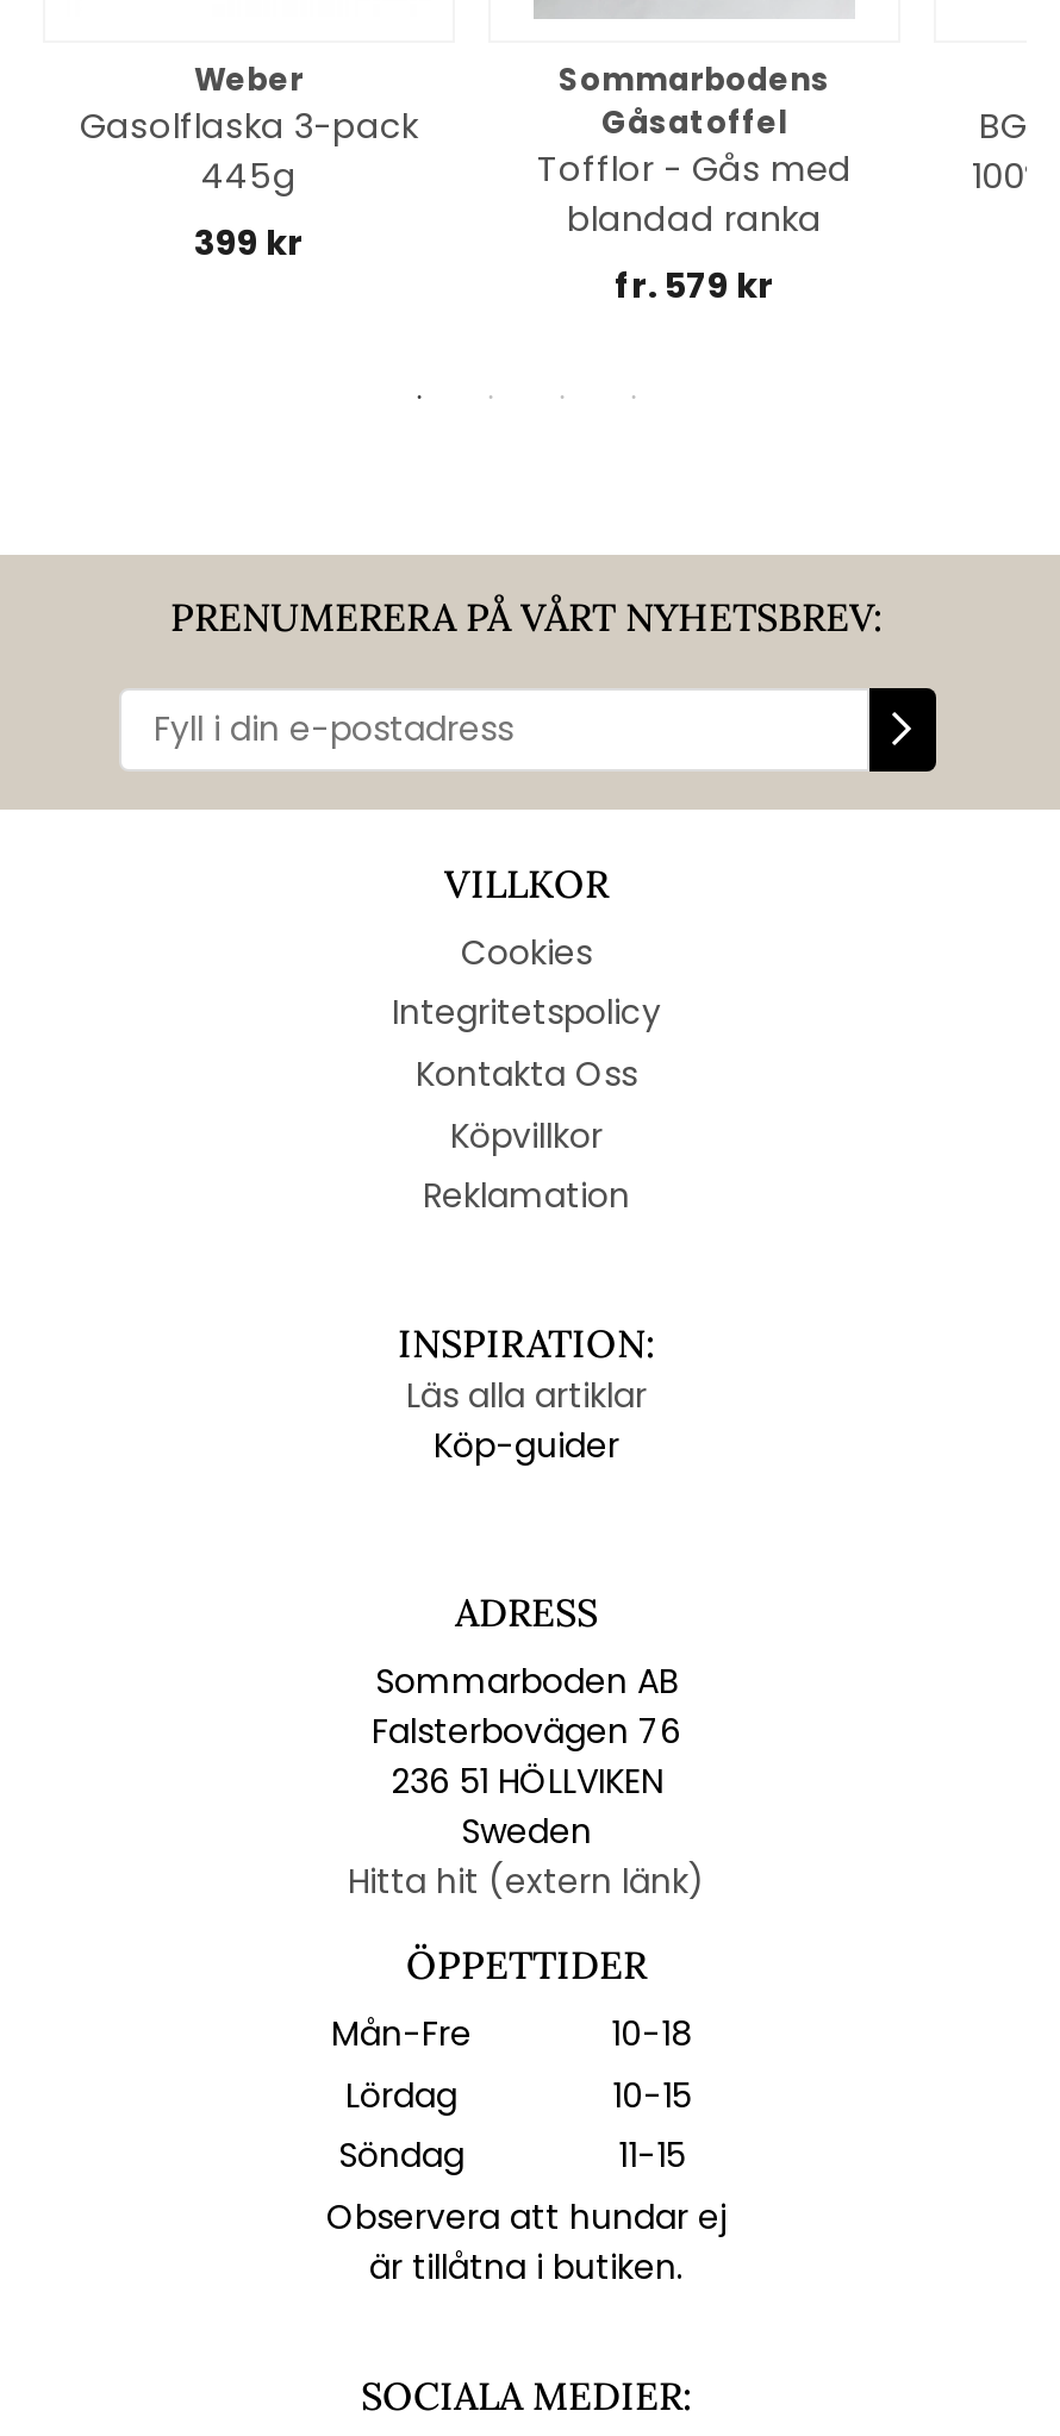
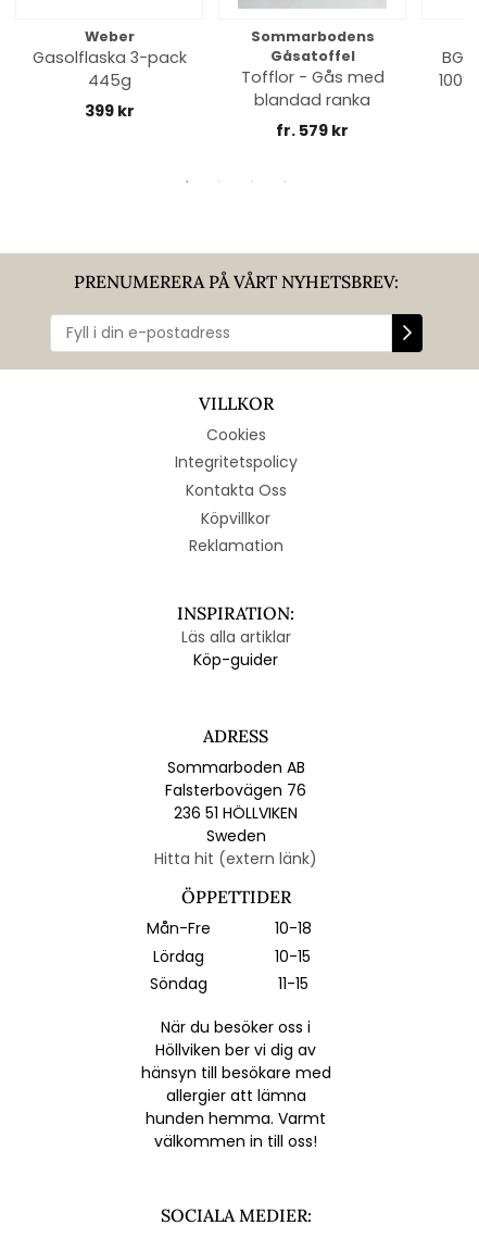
[326,2193,727,2291] Observera att hundar ej | är tillåtna i butiken. -> [141,1016,331,1152] När du besöker oss i | Höllviken ber vi dig av | hänsyn till besökare med | allergier att lämna | hunden hemma. Varmt | välkommen in till oss!

